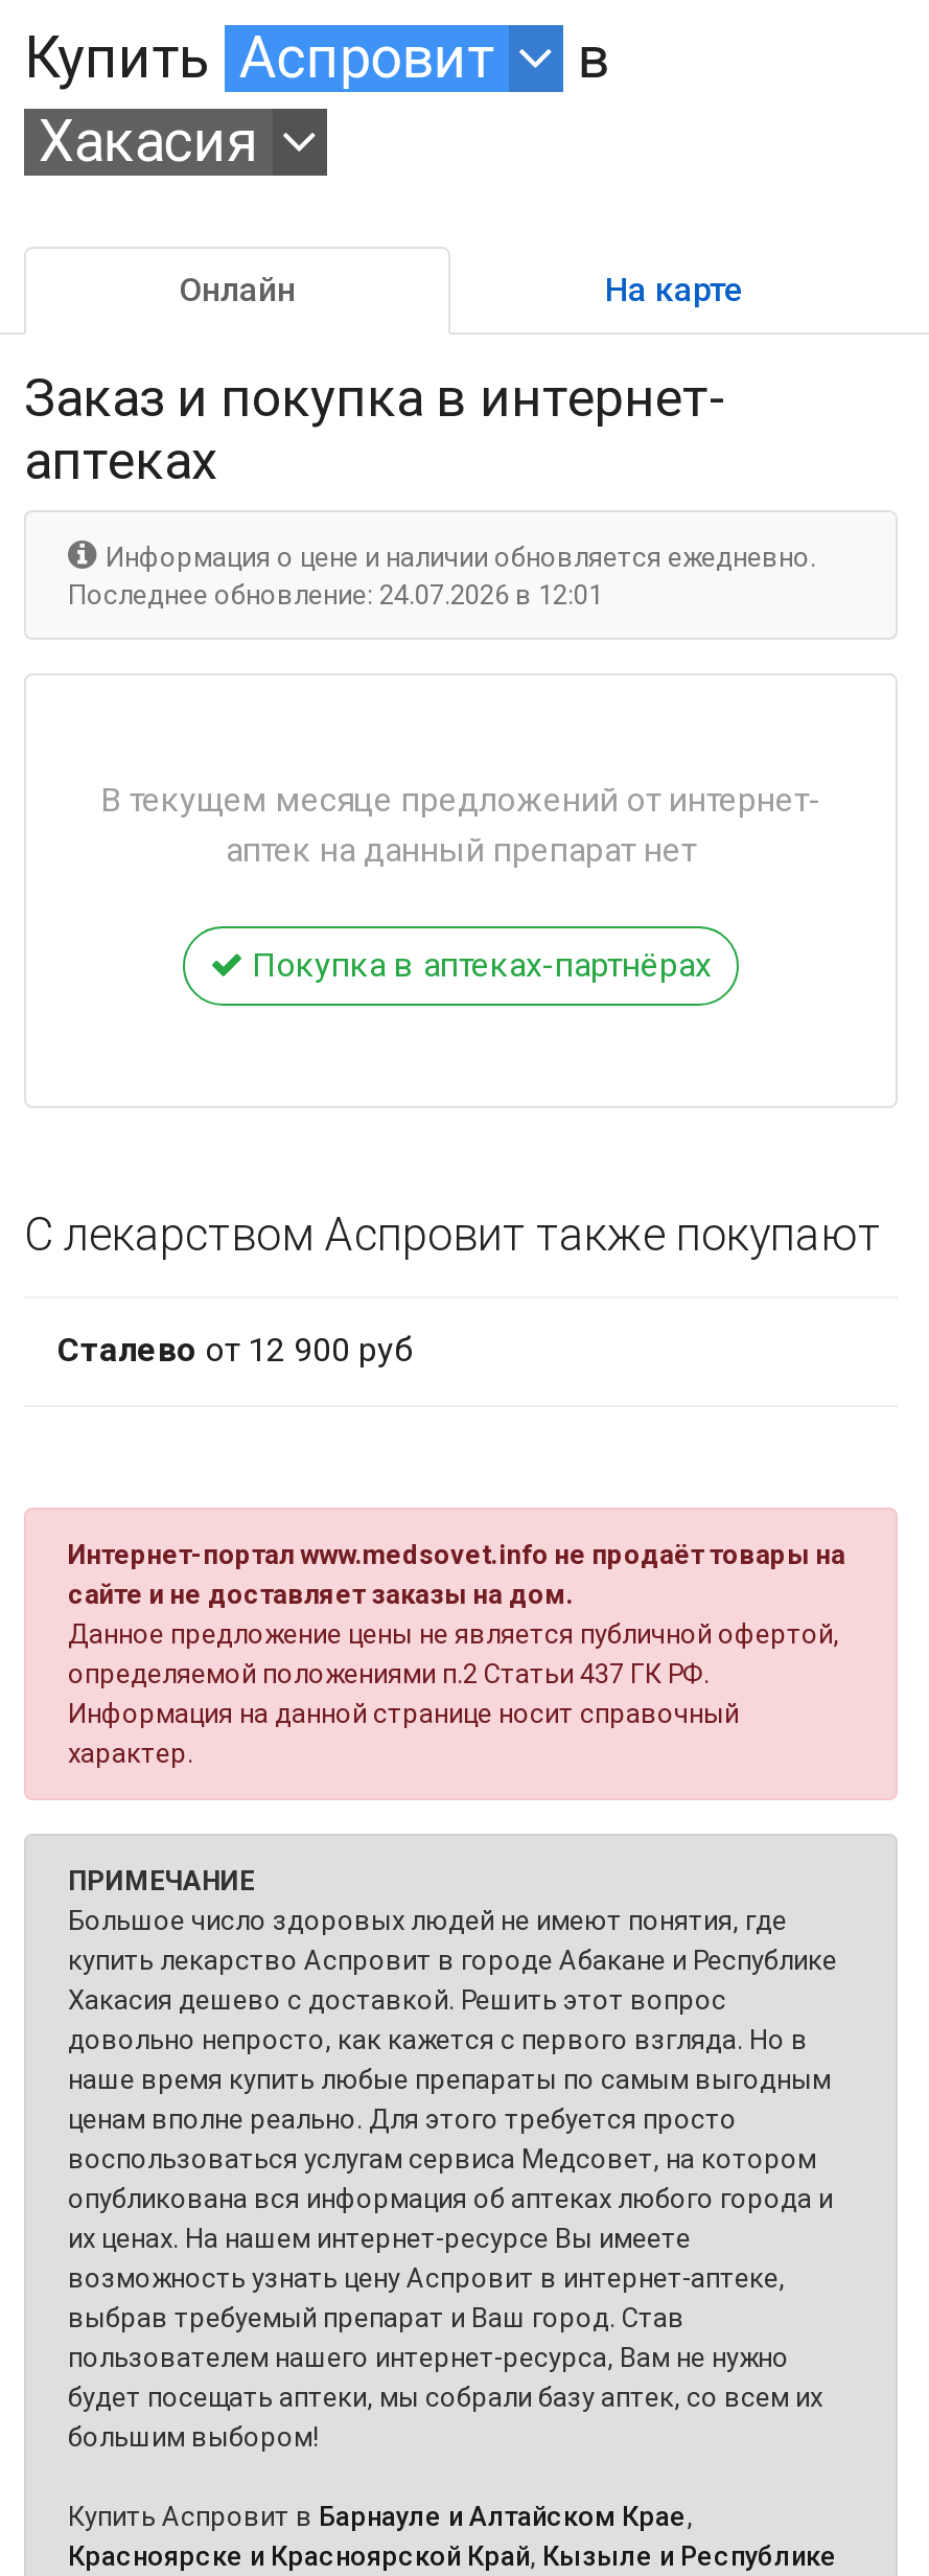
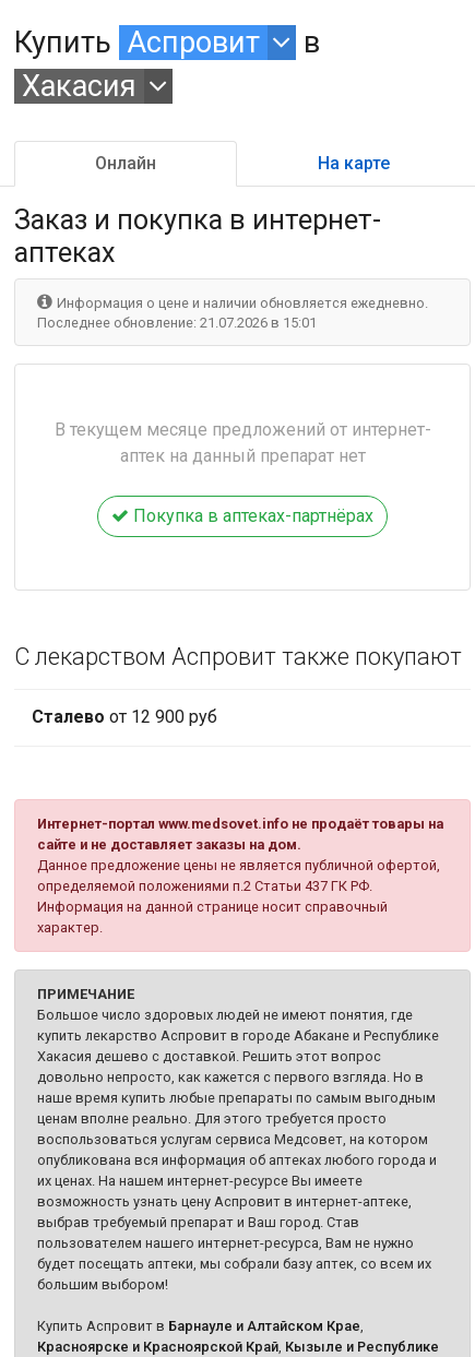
[68,579,603,610] Последнее обновление: 24.07.2026 в 12:01 -> [37,314,317,331] Последнее обновление: 21.07.2026 в 15:01

